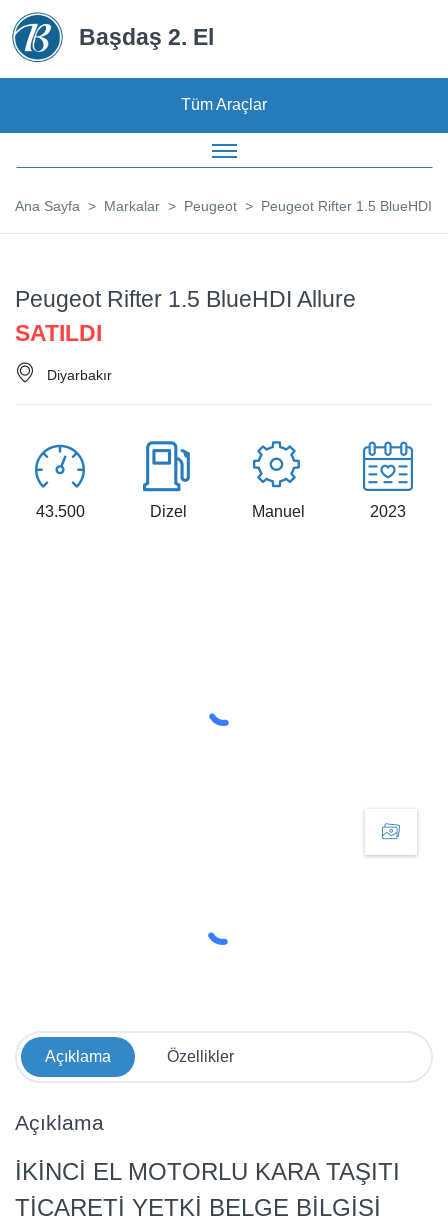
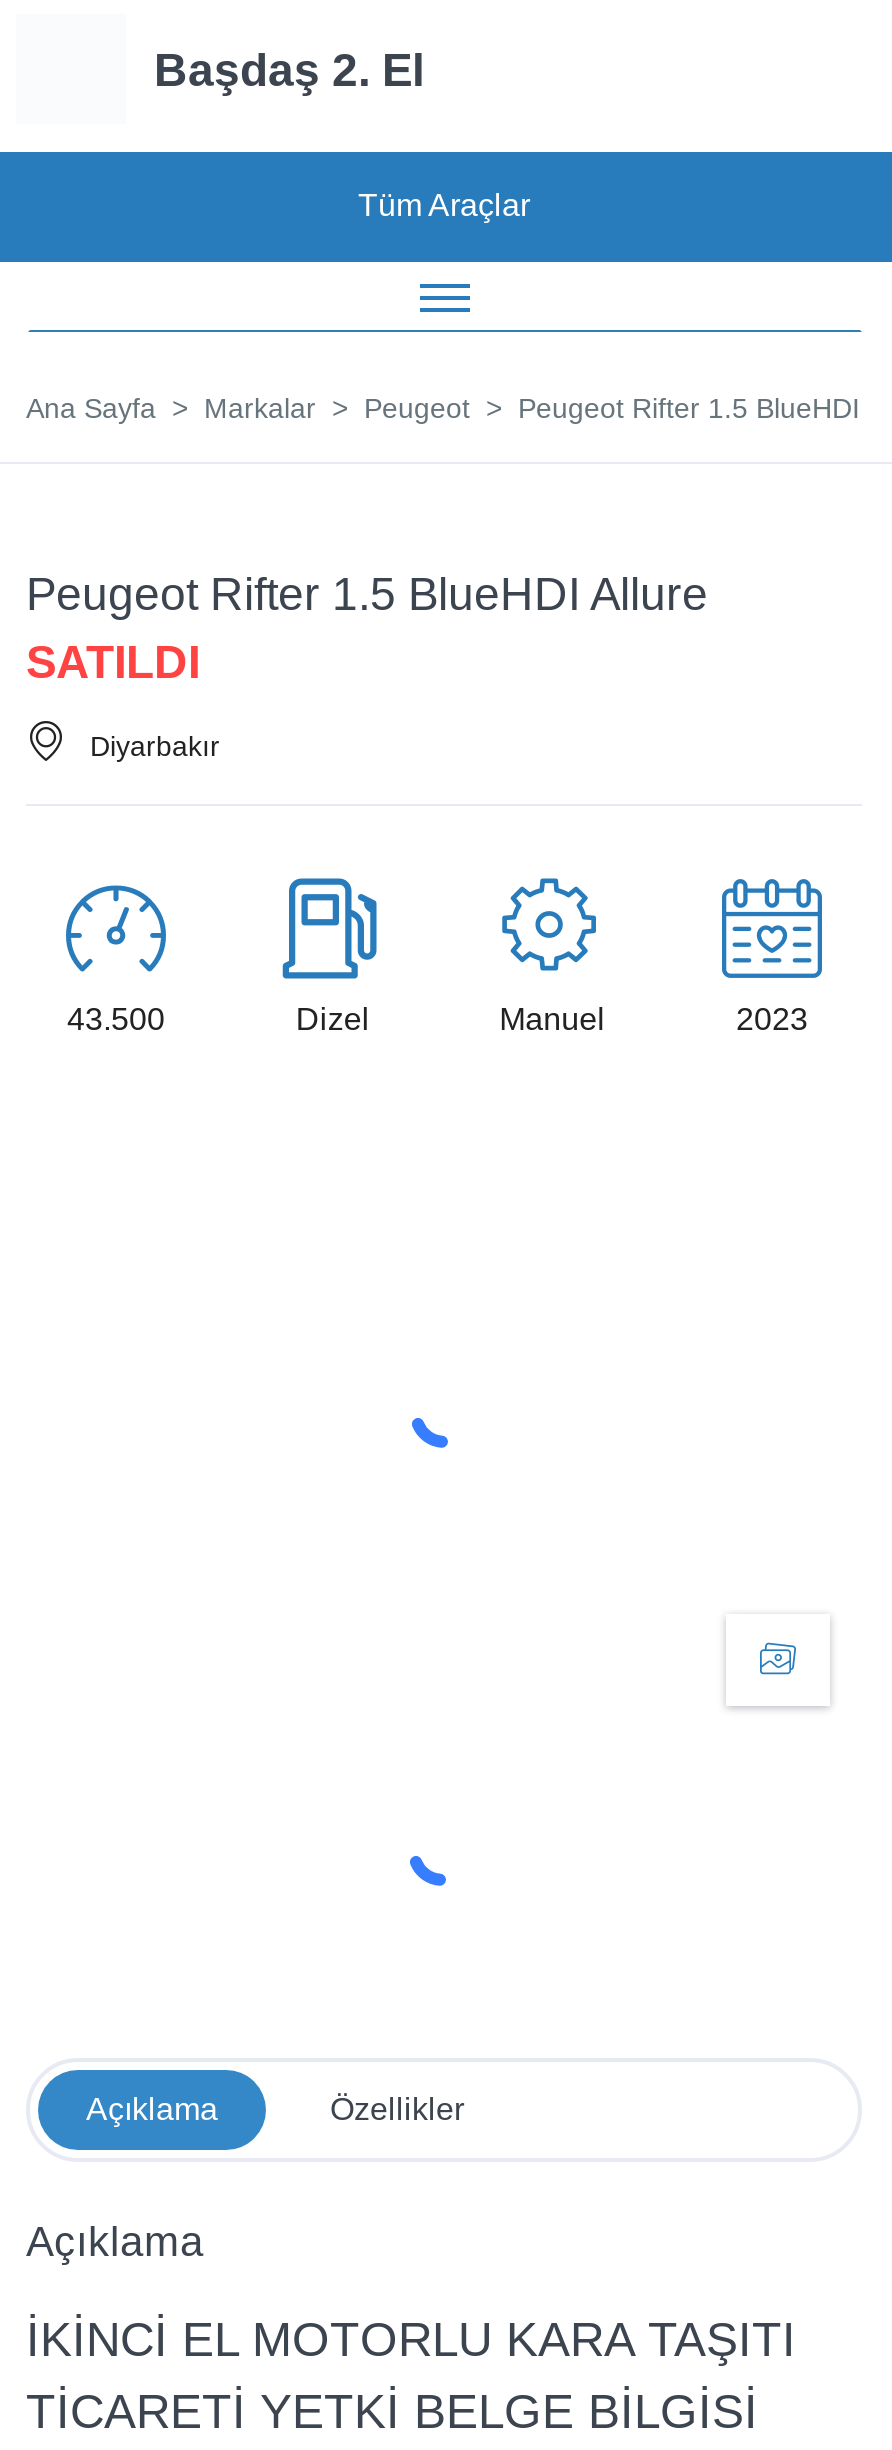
[11,11,64,63] [image] -> none

